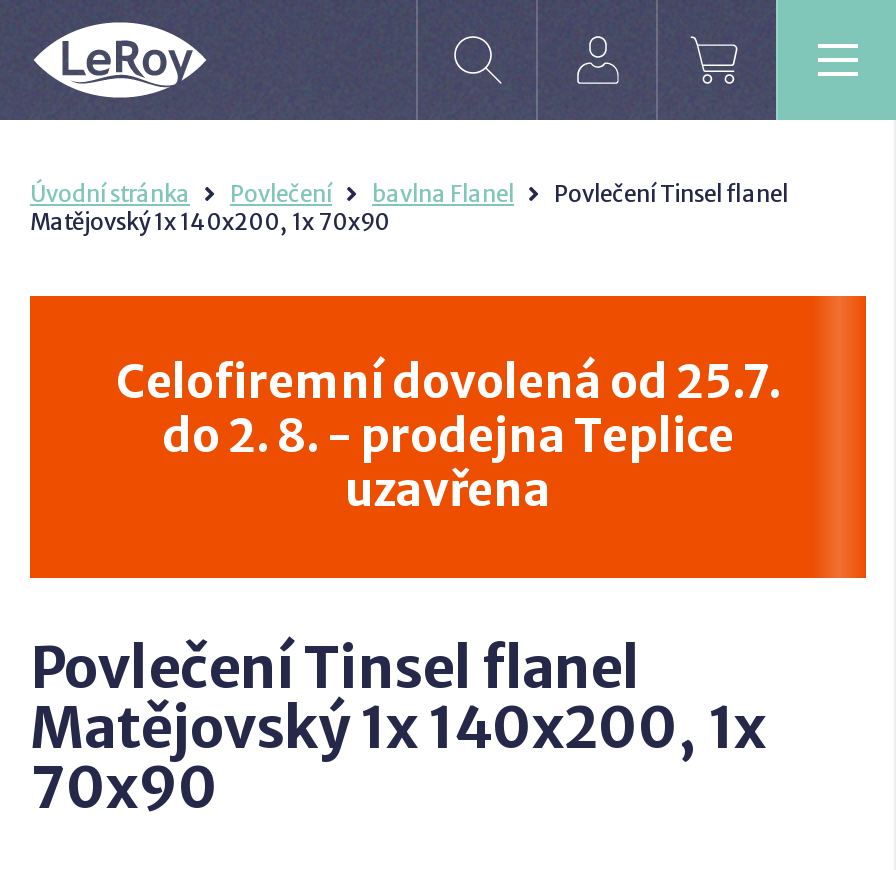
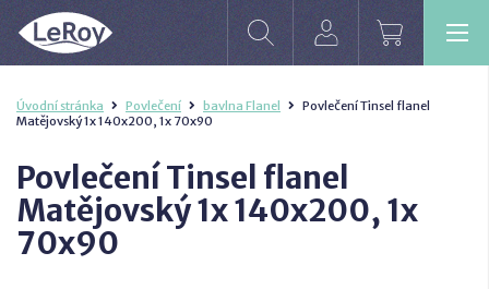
[28,294,868,580] [image] | Celofiremní dovolená od 25.7. | do 2. 8. - prodejna Teplice | uzavřena -> none

